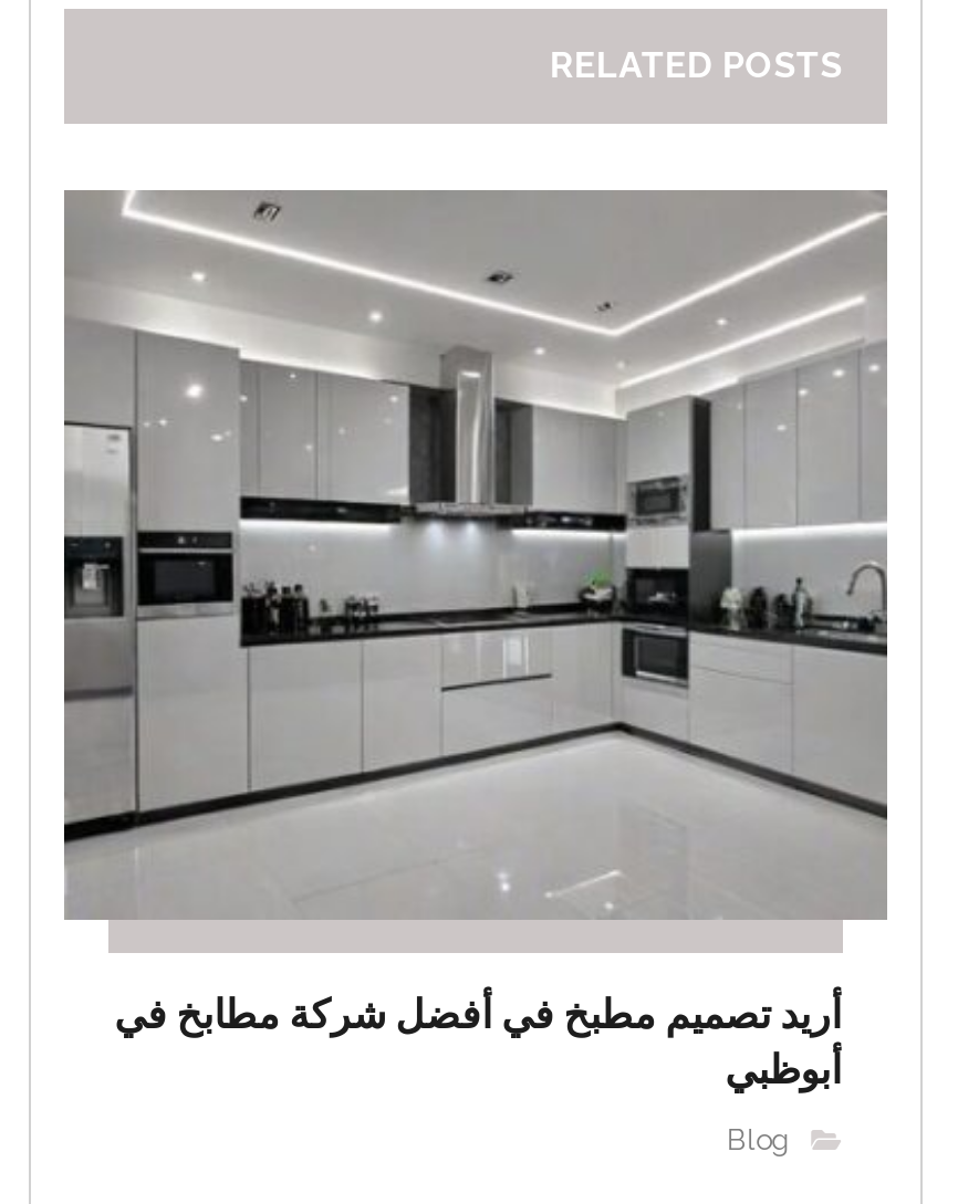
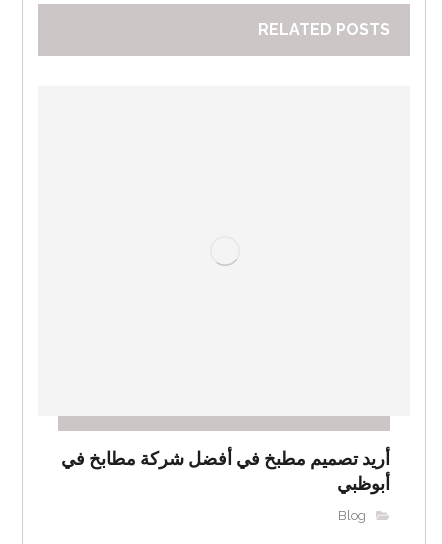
[62,190,889,920] [image] -> none

